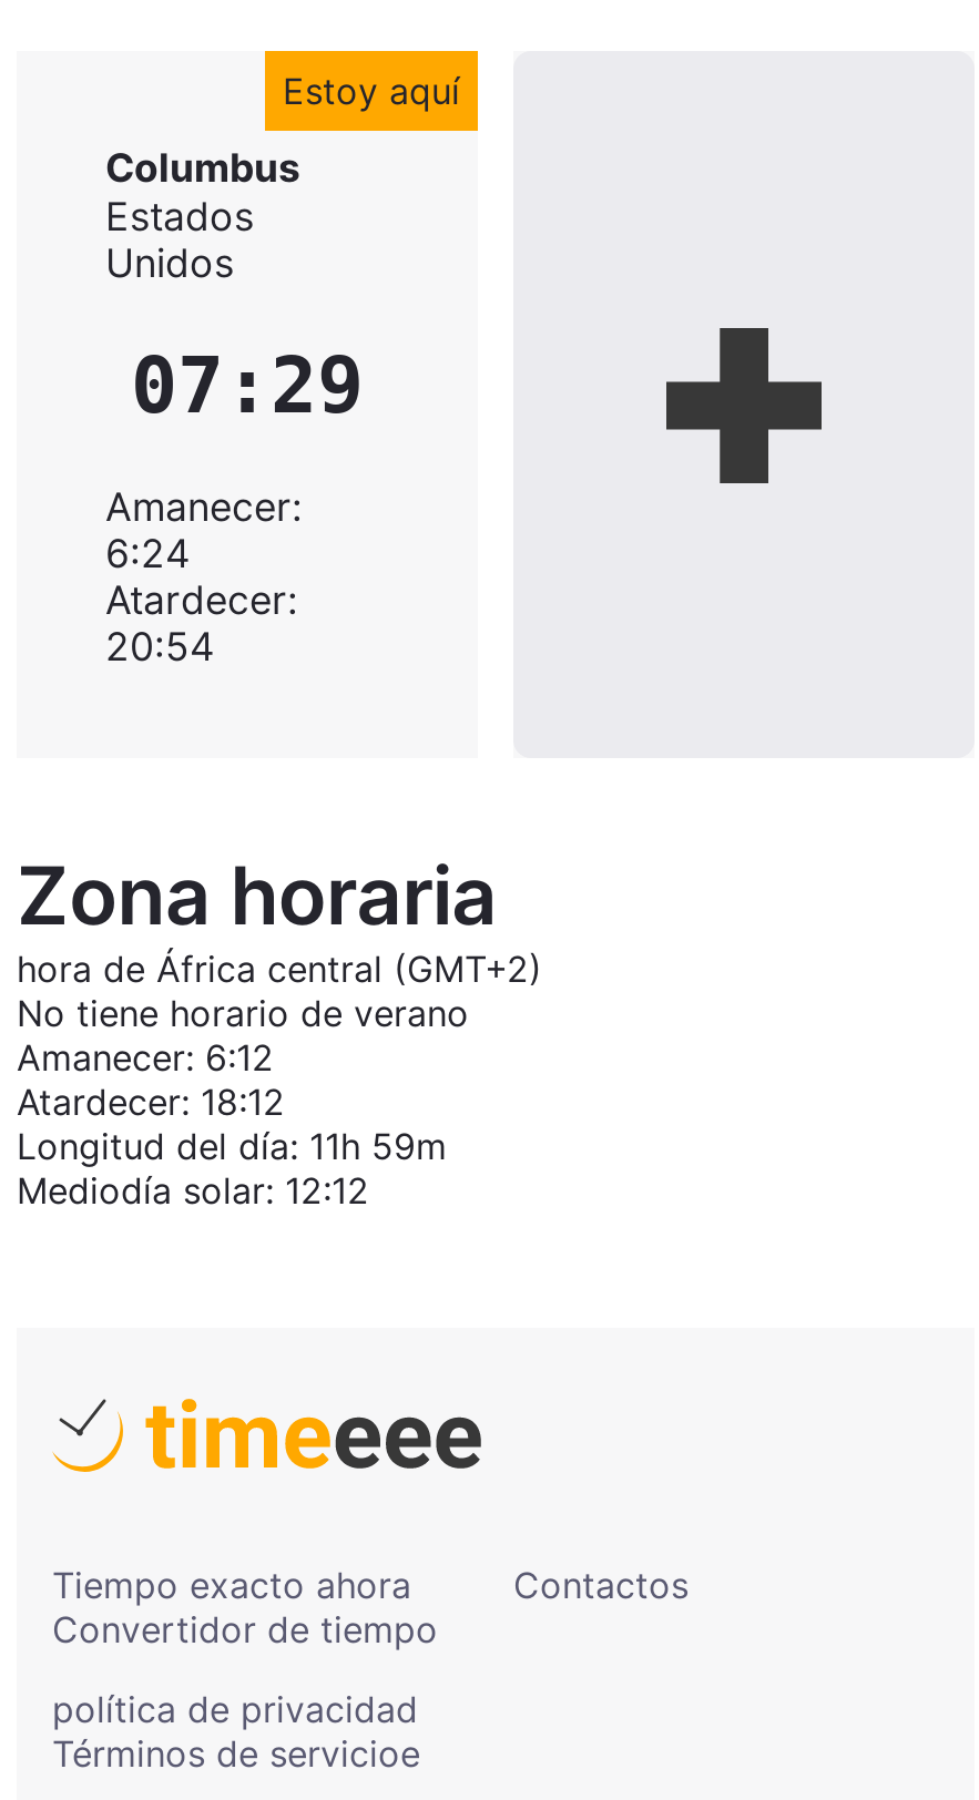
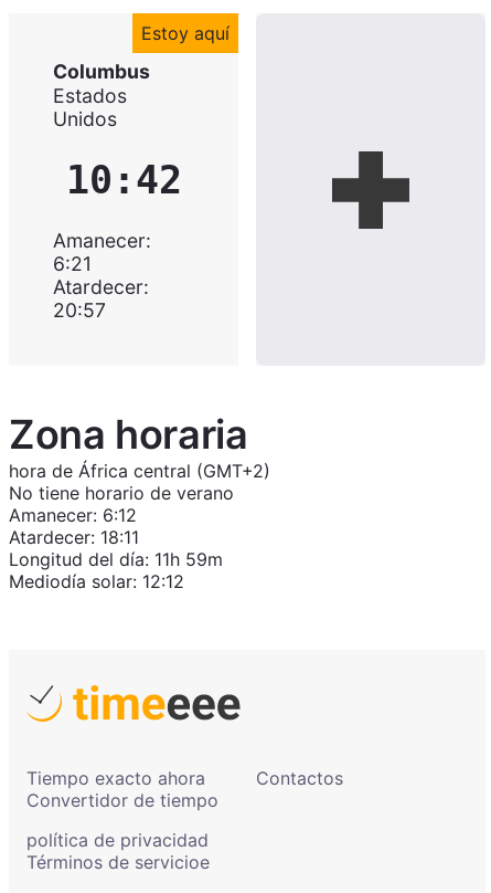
[131,339,364,430] 07:29 -> [66,157,182,202] 10:42
[105,530,190,576] 6:24 -> [53,252,92,275] 6:21
[105,623,214,669] 20:54 -> [53,298,106,322] 20:57
[17,1080,285,1124] Atardecer: 18:12 -> [9,526,139,548] Atardecer: 18:11

